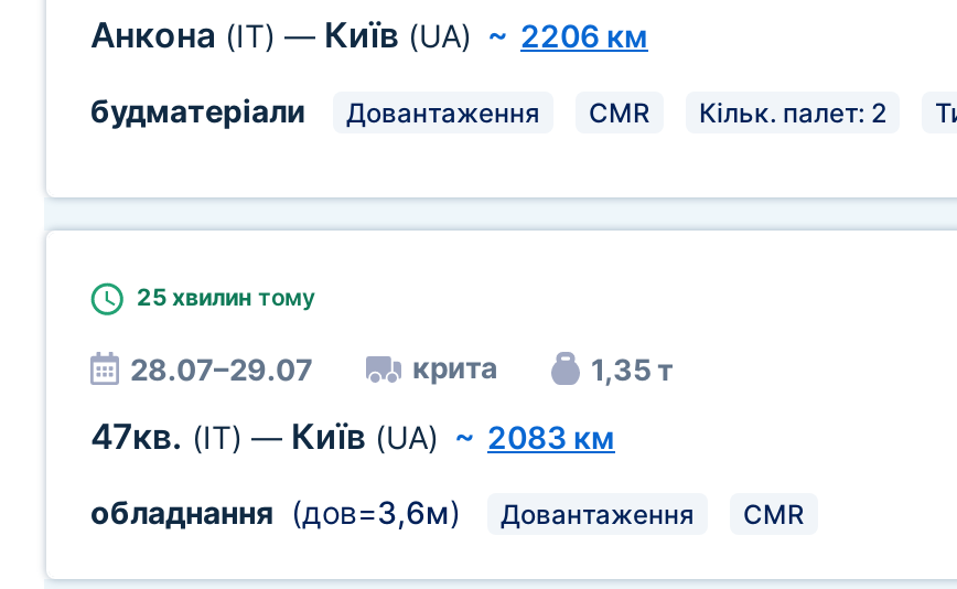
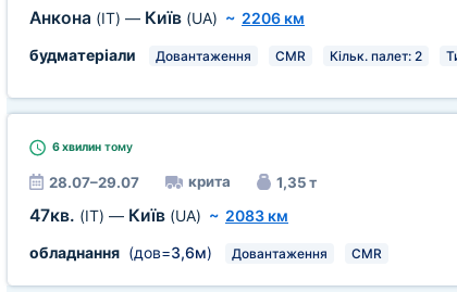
[137,283,315,312] 25 хвилин тому -> [52,140,133,154] 6 хвилин тому

